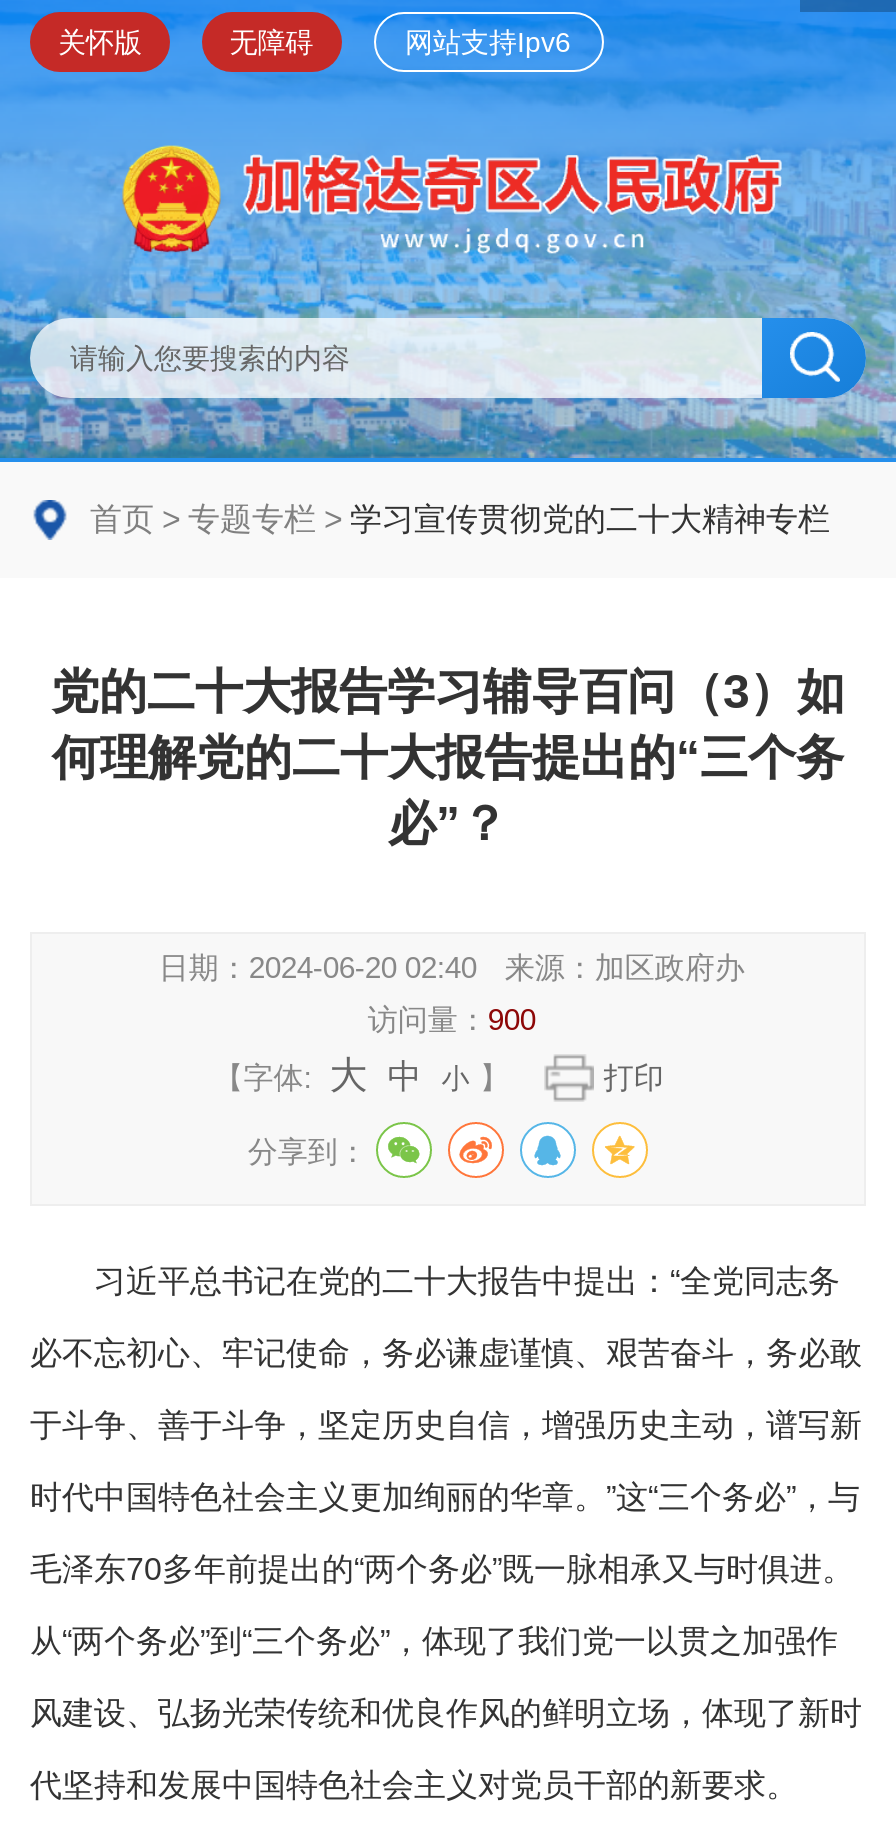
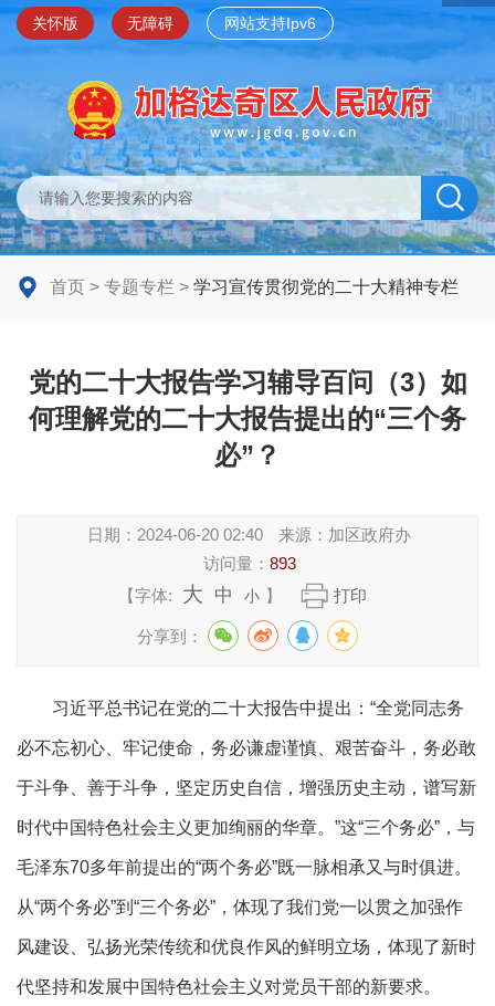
[368,1003,536,1037] 访问量：900 -> [203,554,296,573] 访问量：893

